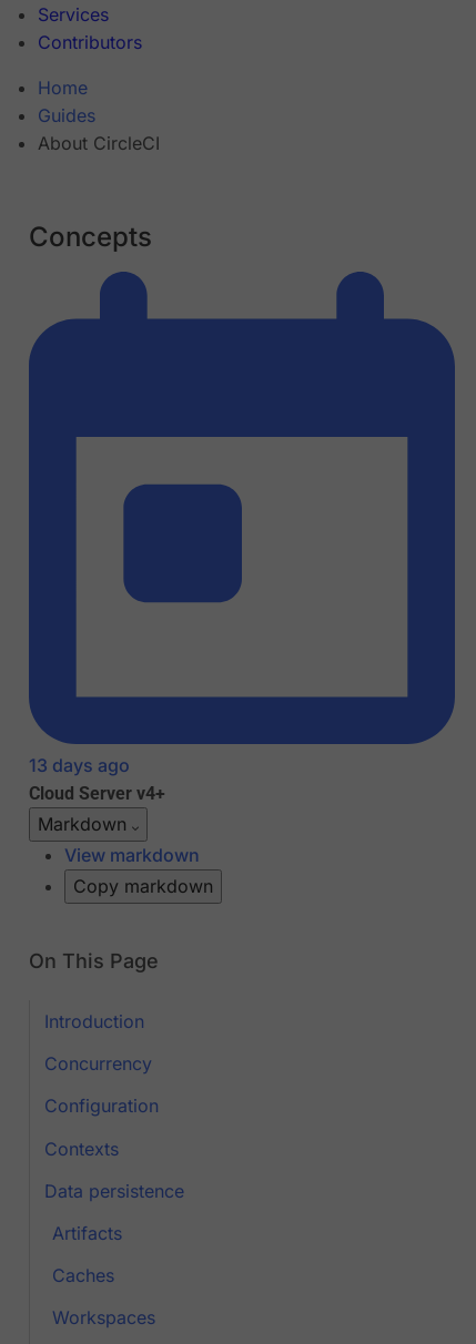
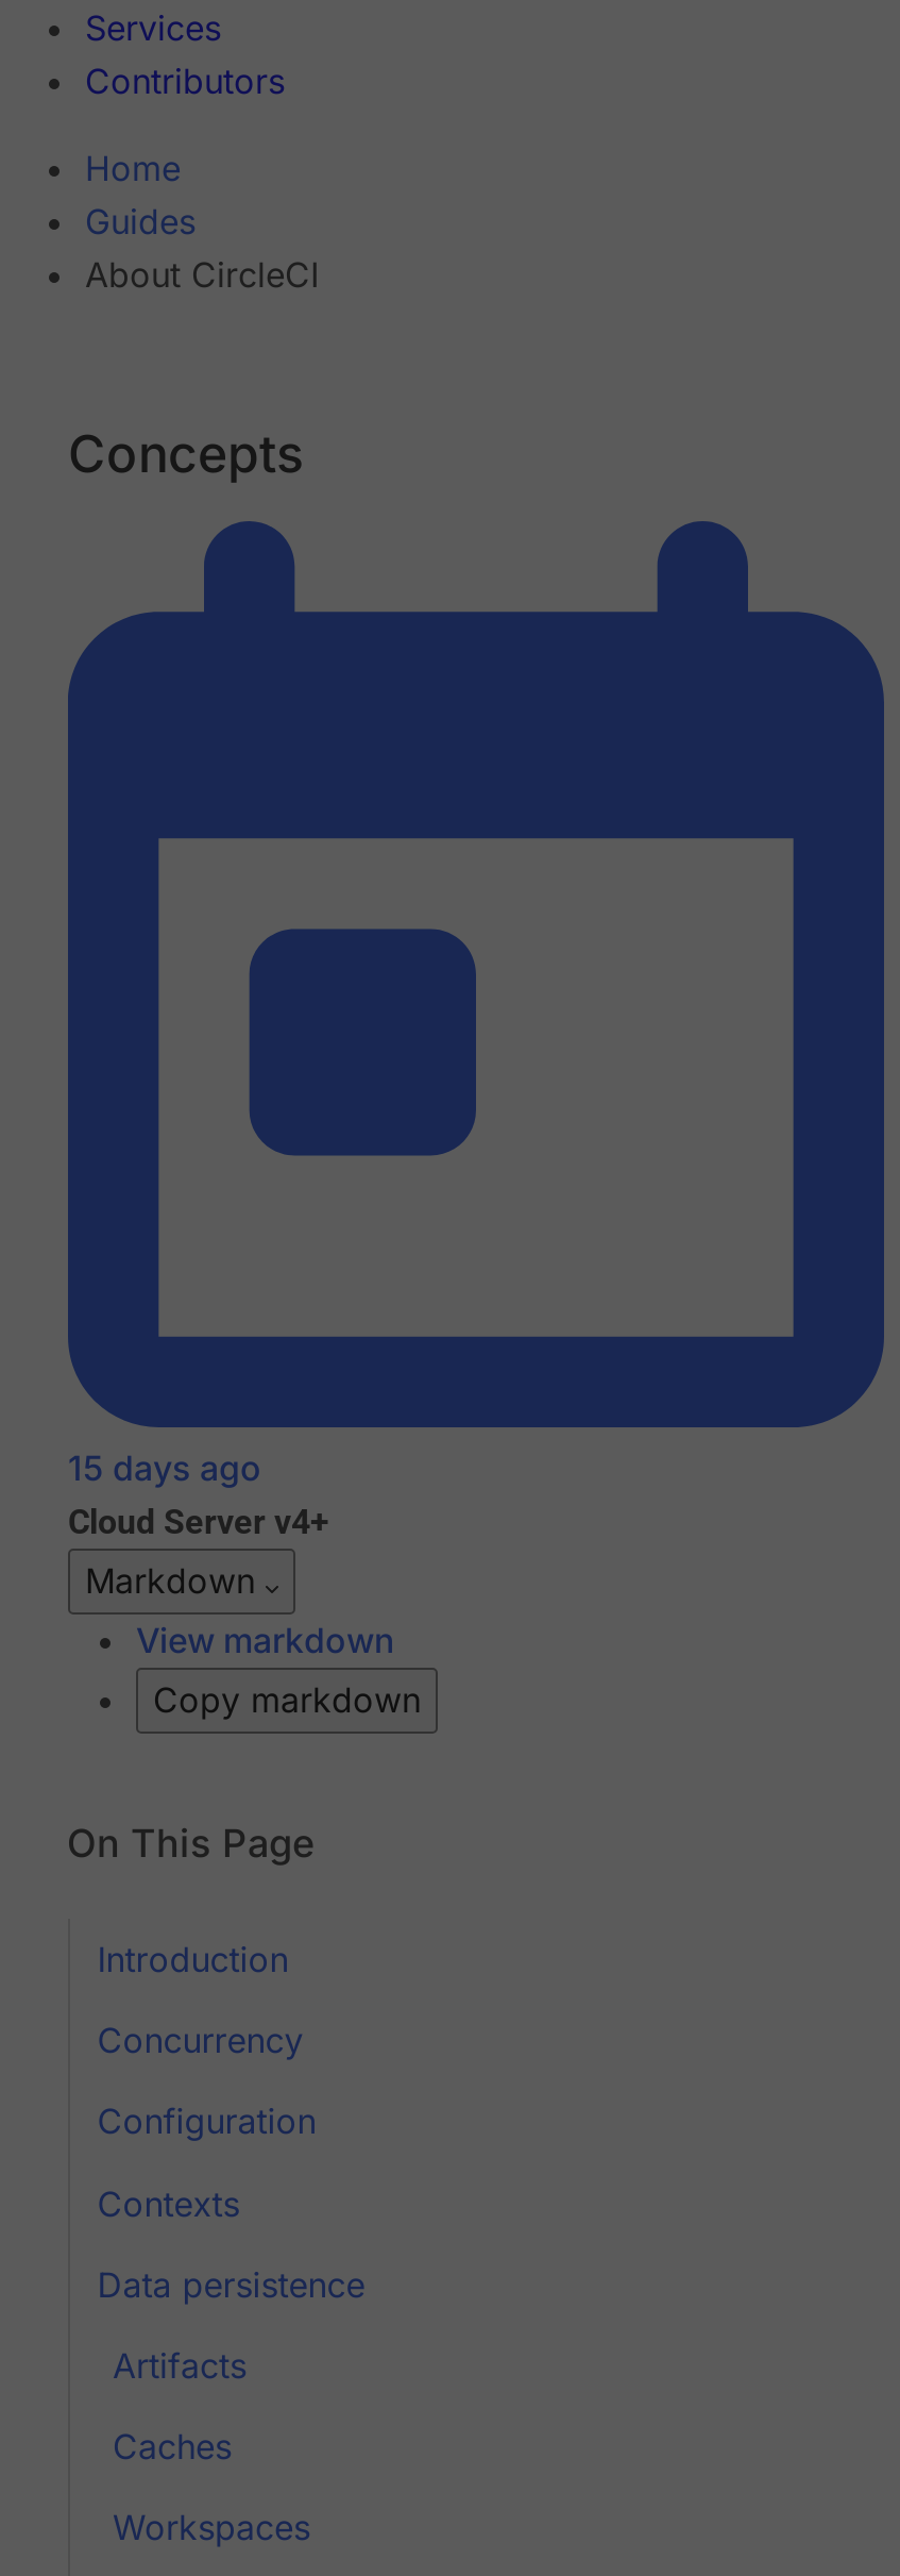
[29,755,130,777] 13 days ago -> [68,1448,261,1490] 15 days ago

